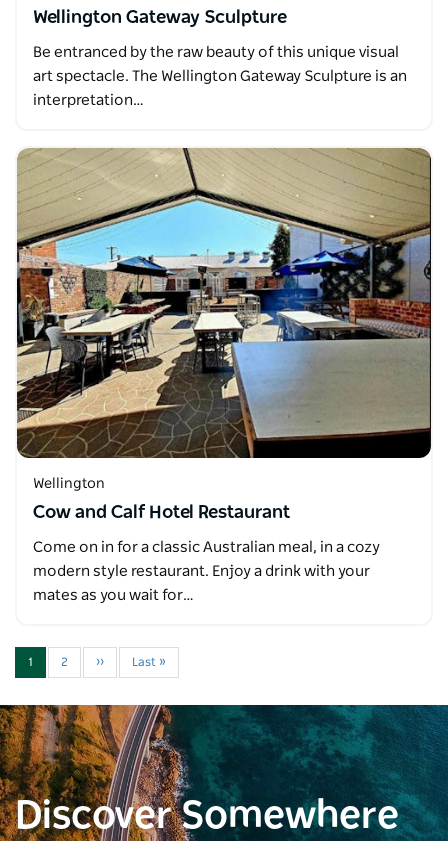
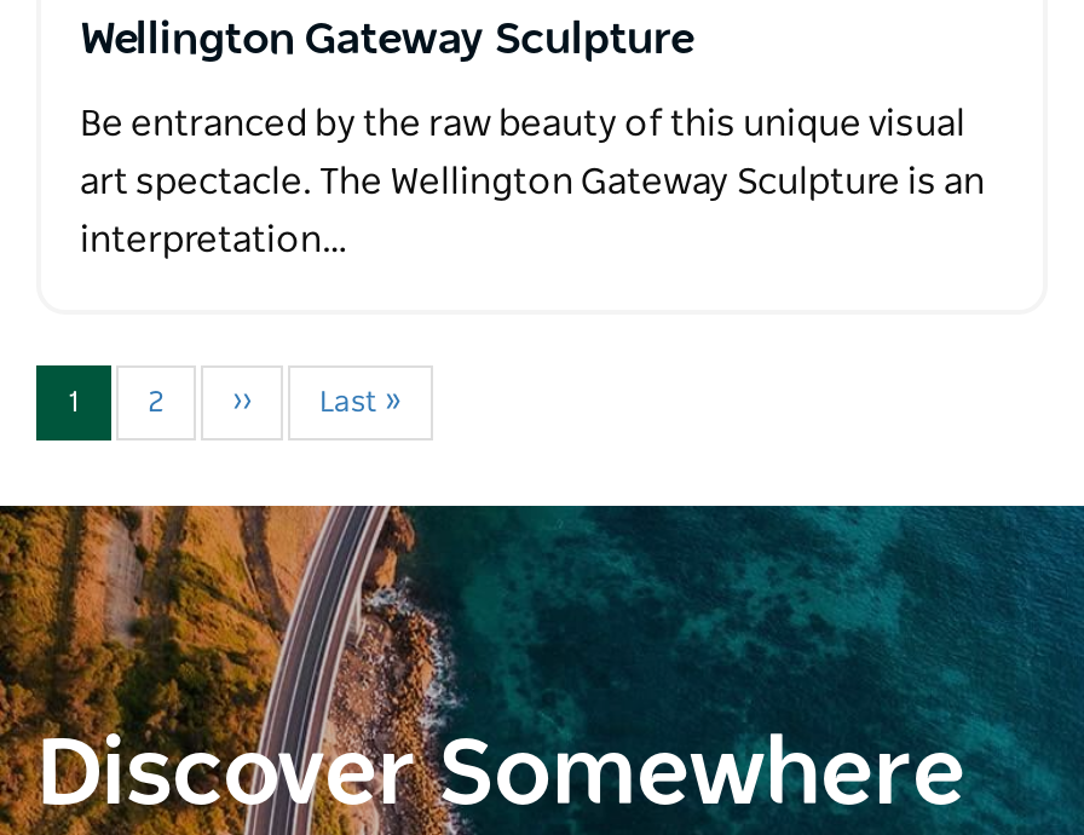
[16,147,432,603] [image] | Wellington | Cow and Calf Hotel Restaurant | Come on in for a classic Australian meal, in a cozy | modern style restaurant. Enjoy a drink with your | mates as you wait for… -> none

